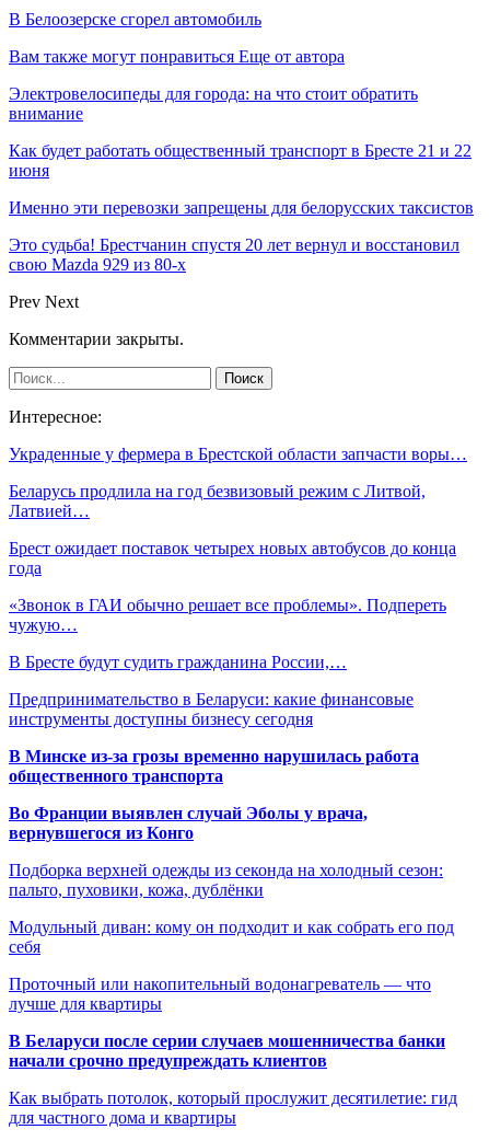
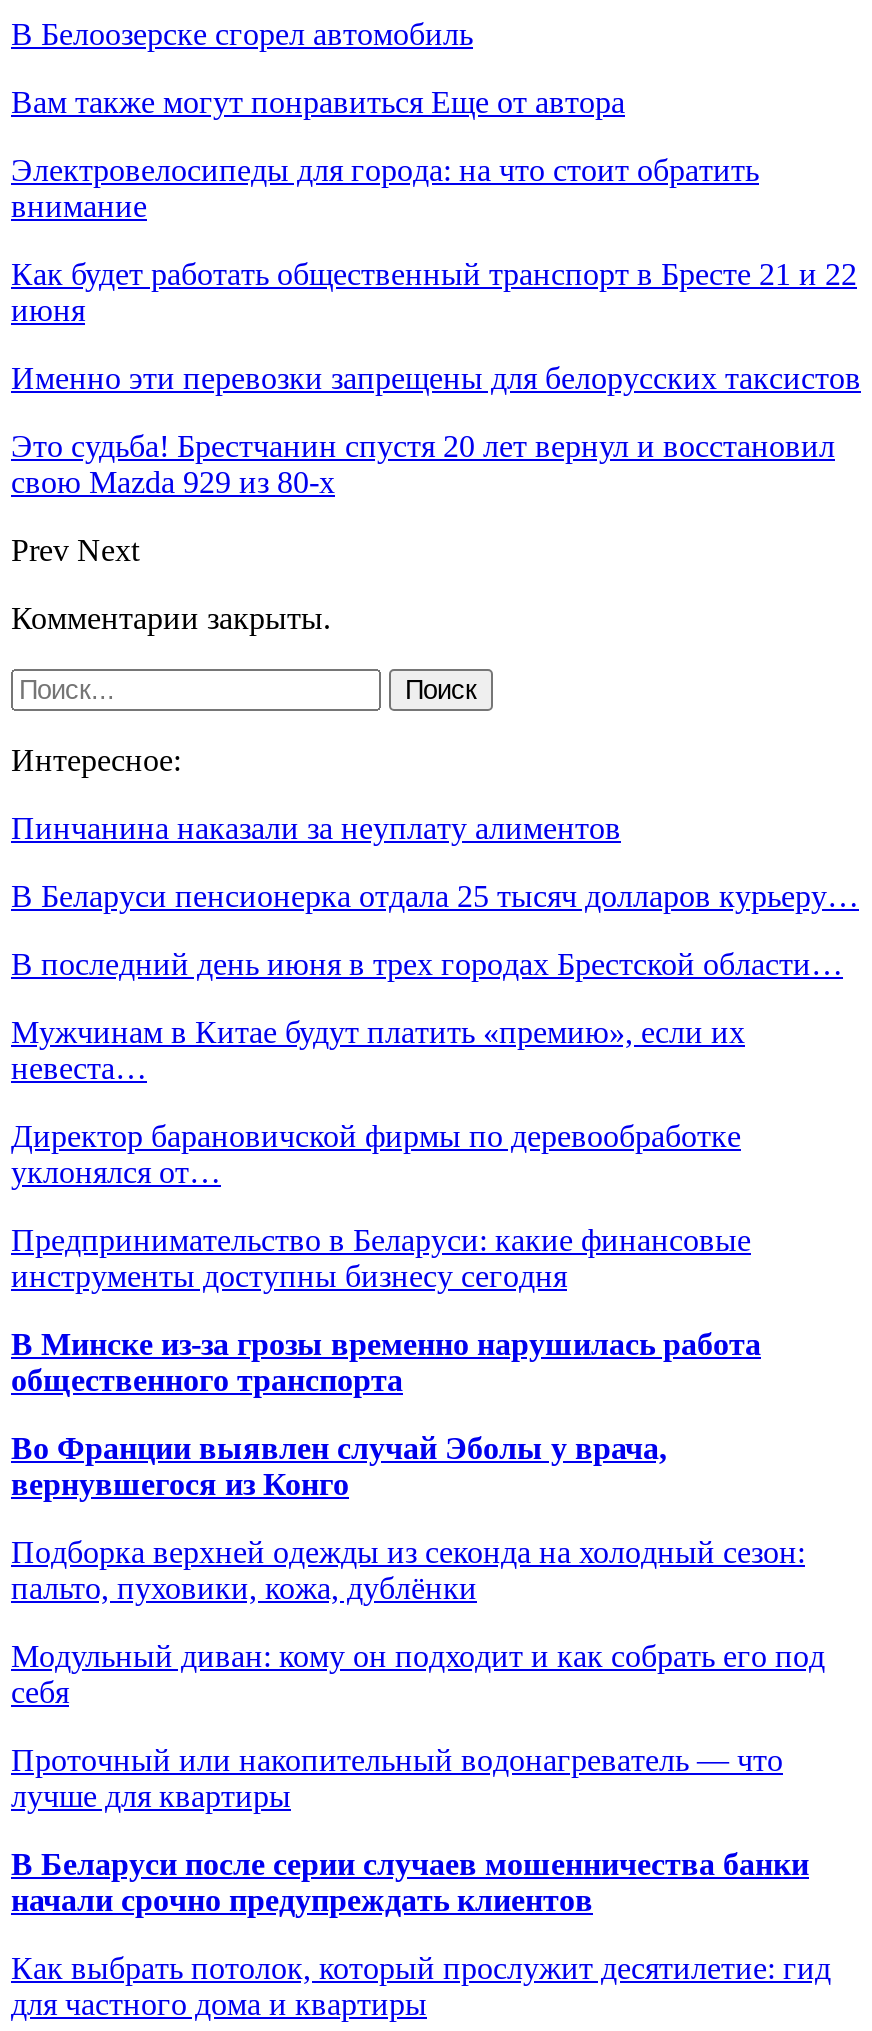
[9,445,467,463] Украденные у фермера в Брестской области запчасти воры… -> [11,811,621,845] Пинчанина наказали за неуплату алиментов
[9,482,426,520] Беларусь продлила на год безвизовый режим с Литвой, | Латвией… -> [11,879,859,913] В Беларуси пенсионерка отдала 25 тысяч долларов курьеру…
[9,539,456,577] Брест ожидает поставок четырех новых автобусов до конца | года -> [11,947,843,981] В последний день июня в трех городах Брестской области…
[9,596,446,634] «Звонок в ГАИ обычно решает все проблемы». Подпереть | чужую… -> [11,1015,745,1085] Мужчинам в Китае будут платить «премию», если их | невеста…
[9,653,347,671] В Бресте будут судить гражданина России,… -> [11,1119,741,1189] Директор барановичской фирмы по деревообработке | уклонялся от…

